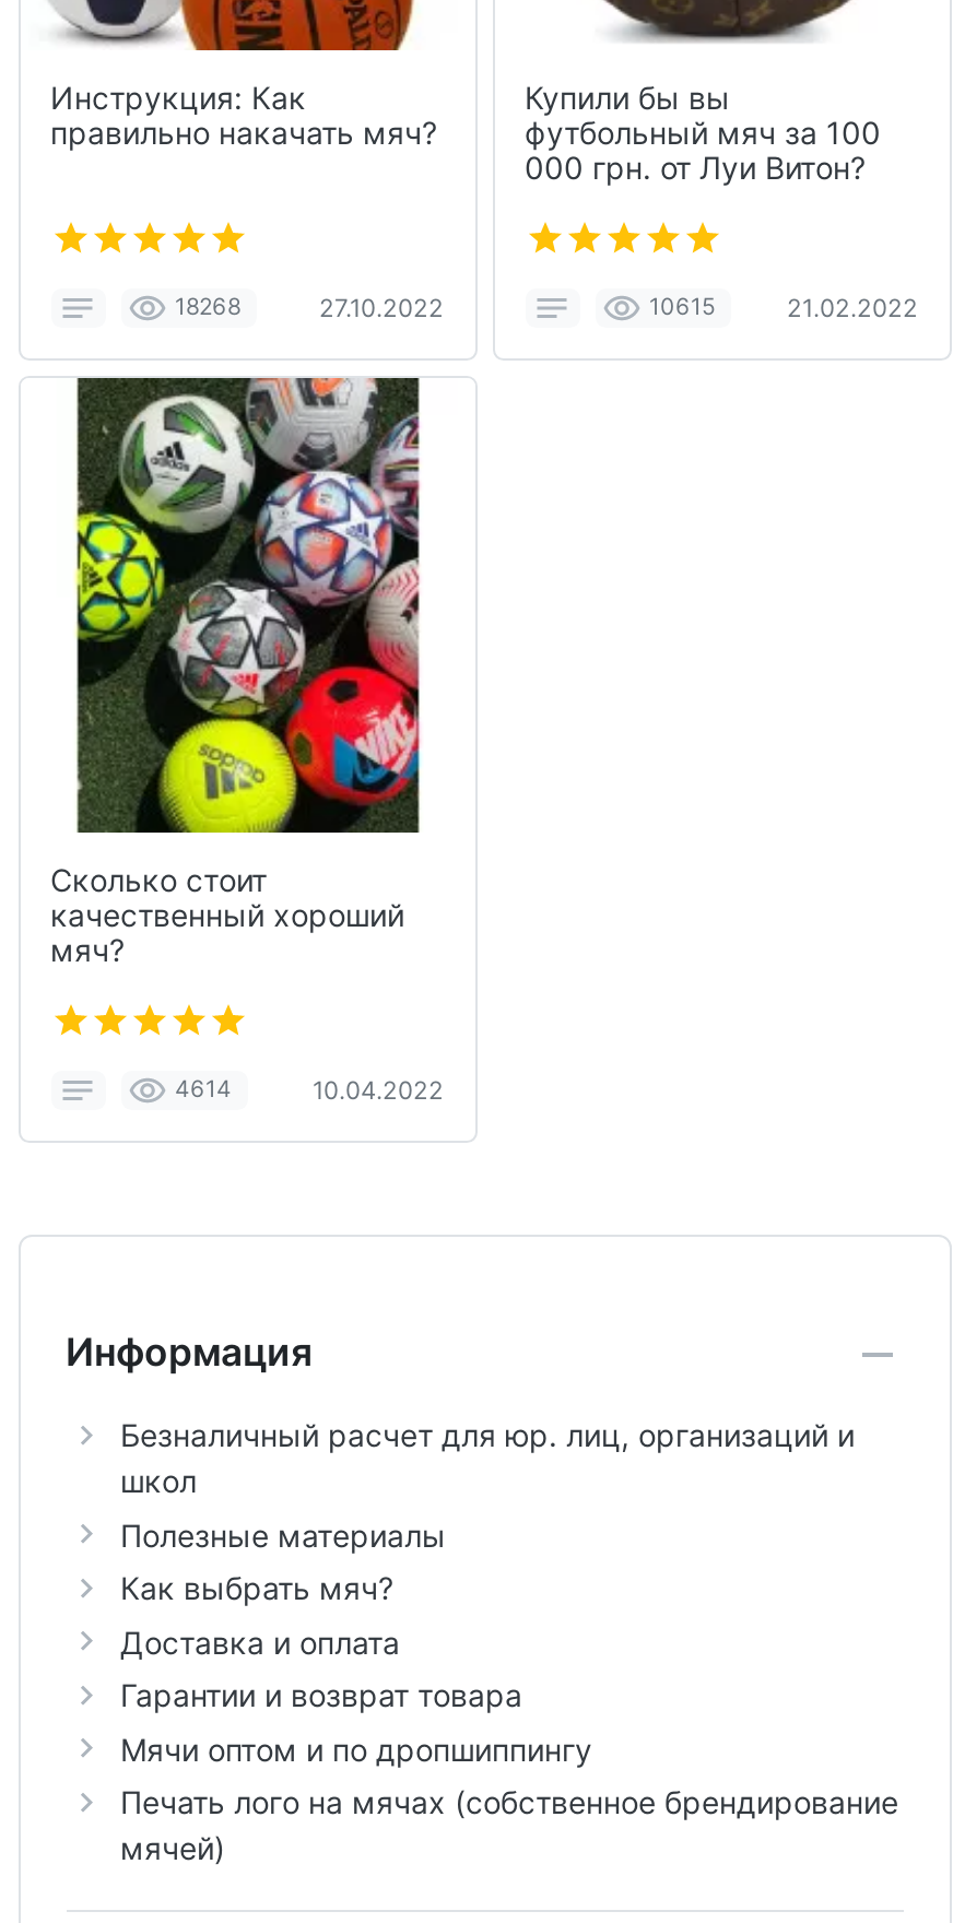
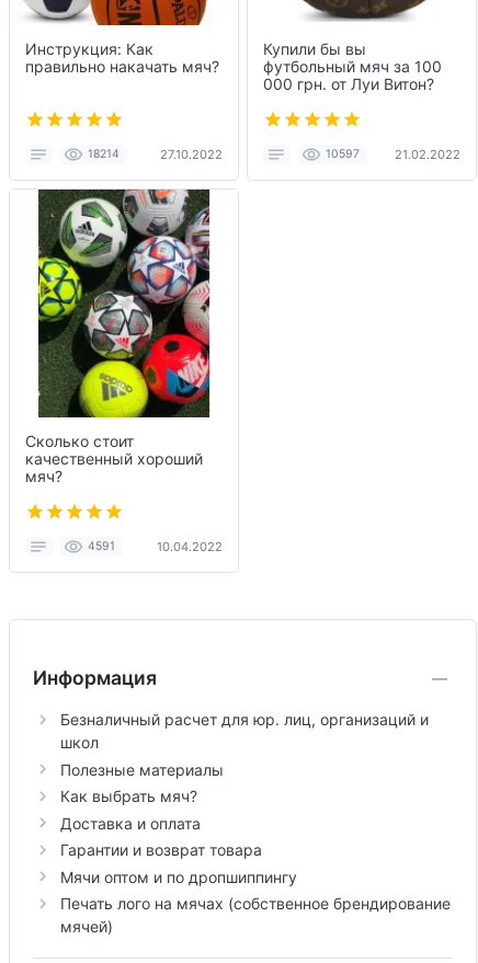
[175,293,240,322] 18268 -> [87,147,119,161] 18214
[649,293,715,322] 10615 -> [325,147,359,161] 10597
[175,1076,232,1104] 4614 -> [87,539,115,554] 4591

